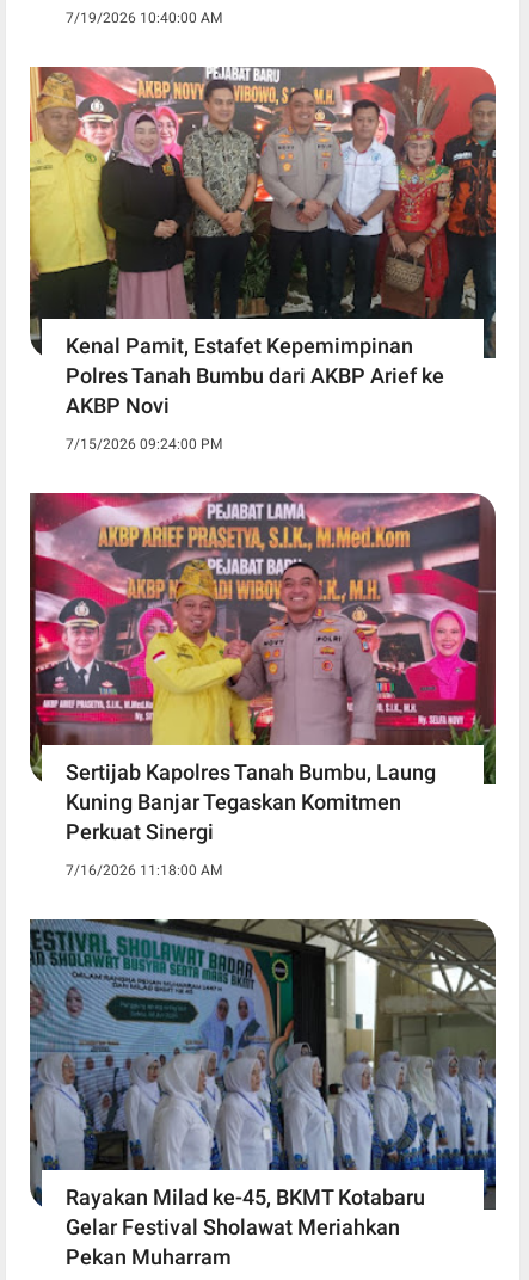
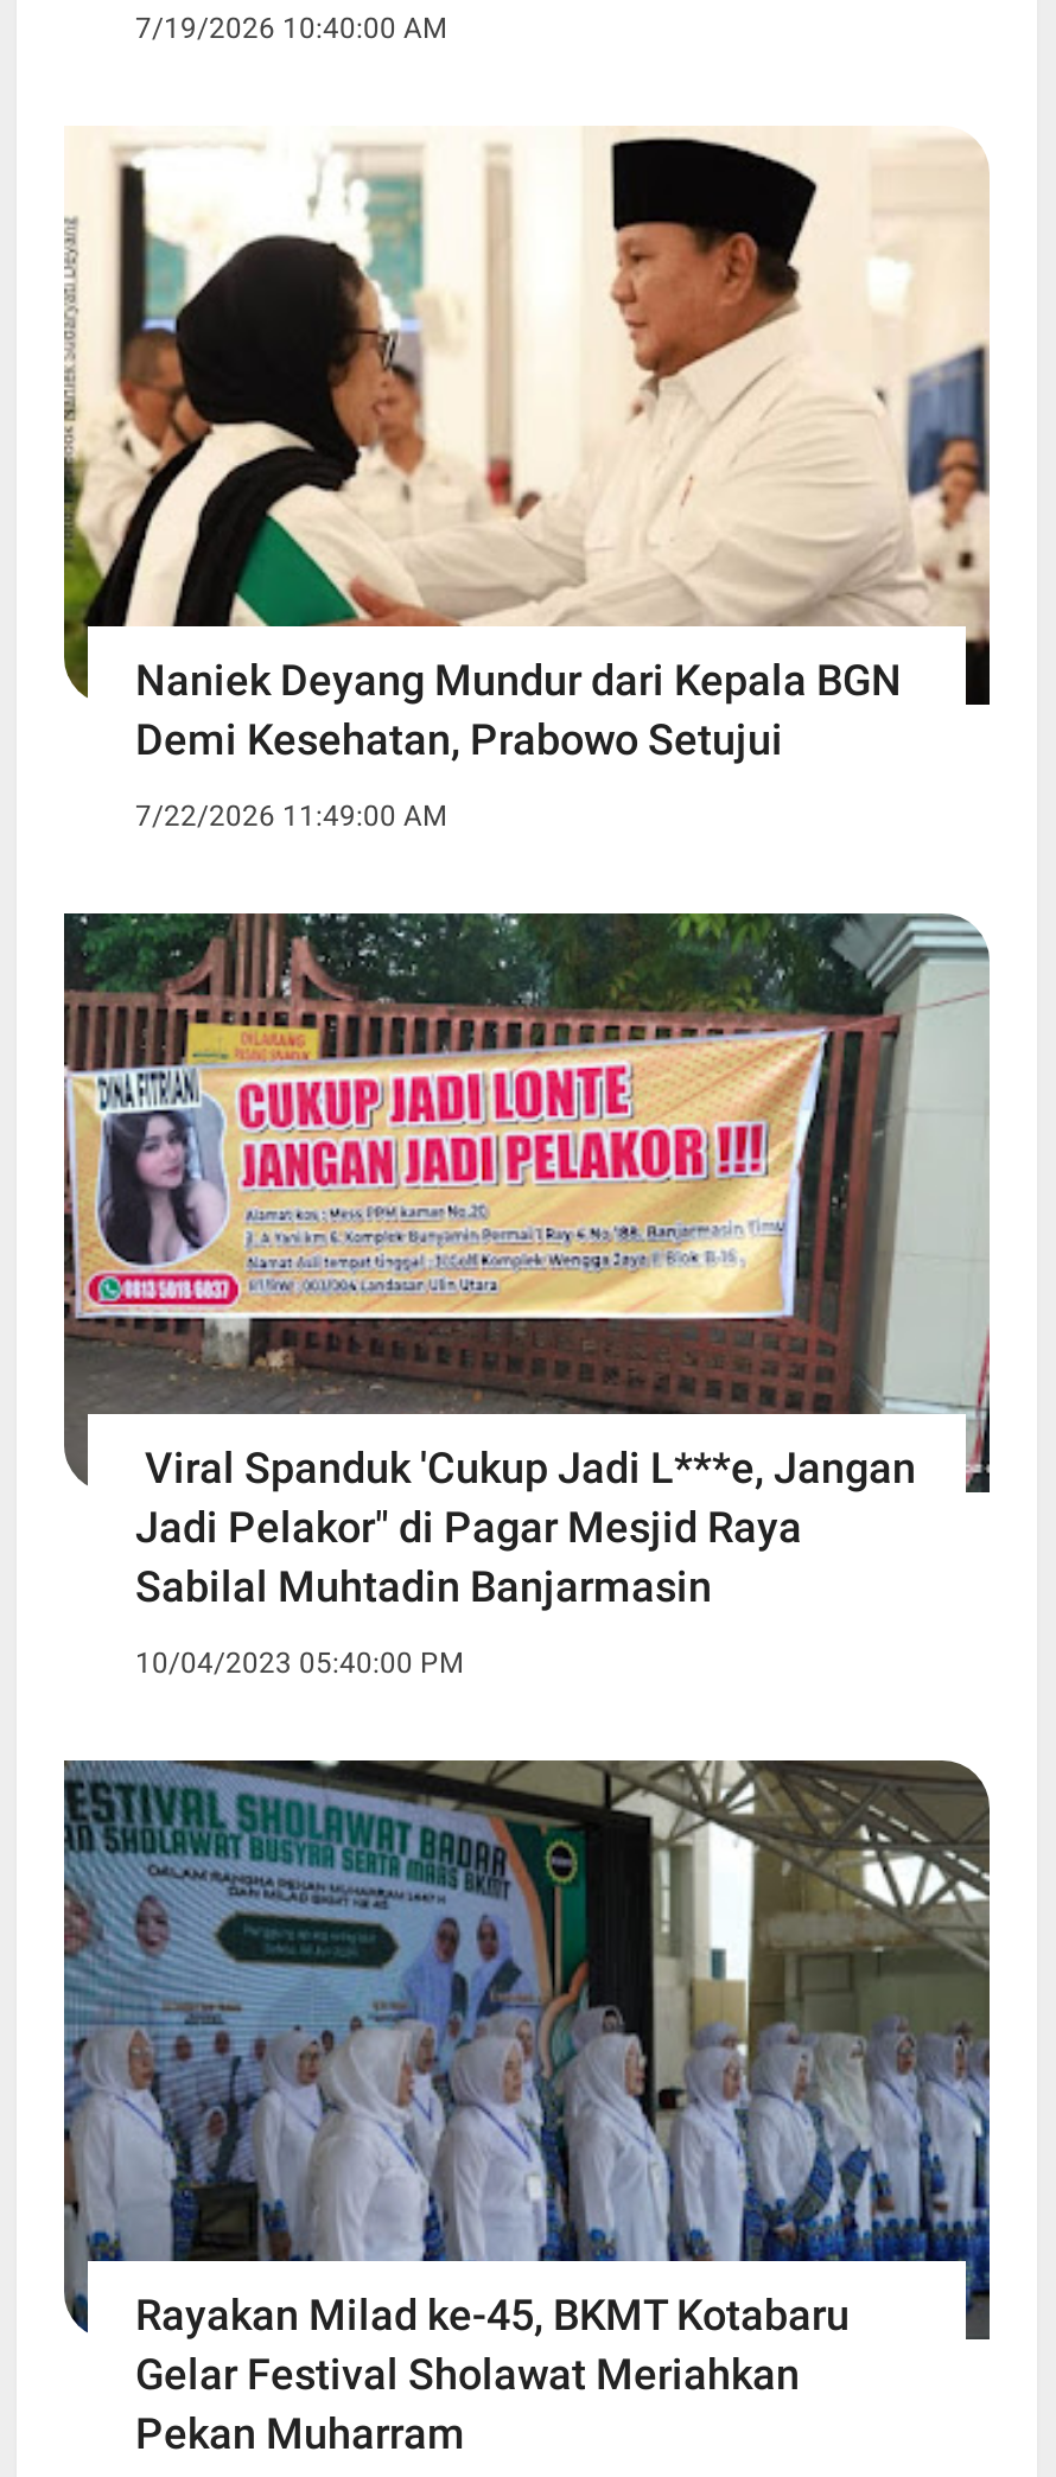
[29,66,497,418] [image] | Kenal Pamit, Estafet Kepemimpinan | Polres Tanah Bumbu dari AKBP Arief ke | AKBP Novi -> [64,127,990,764] [image] | Naniek Deyang Mundur dari Kepala BGN | Demi Kesehatan, Prabowo Setujui
[66,435,222,452] 7/15/2026 09:24:00 PM -> [135,800,446,833] 7/22/2026 11:49:00 AM
[30,492,496,844] [image] | Sertijab Kapolres Tanah Bumbu, Laung | Kuning Banjar Tegaskan Komitmen | Perkuat Sinergi -> [64,910,990,1611] [image] | Viral Spanduk 'Cukup Jadi L***e, Jangan | Jadi Pelakor" di Pagar Mesjid Raya | Sabilal Muhtadin Banjarmasin
[66,861,222,878] 7/16/2026 11:18:00 AM -> [135,1647,463,1680] 10/04/2023 05:40:00 PM

